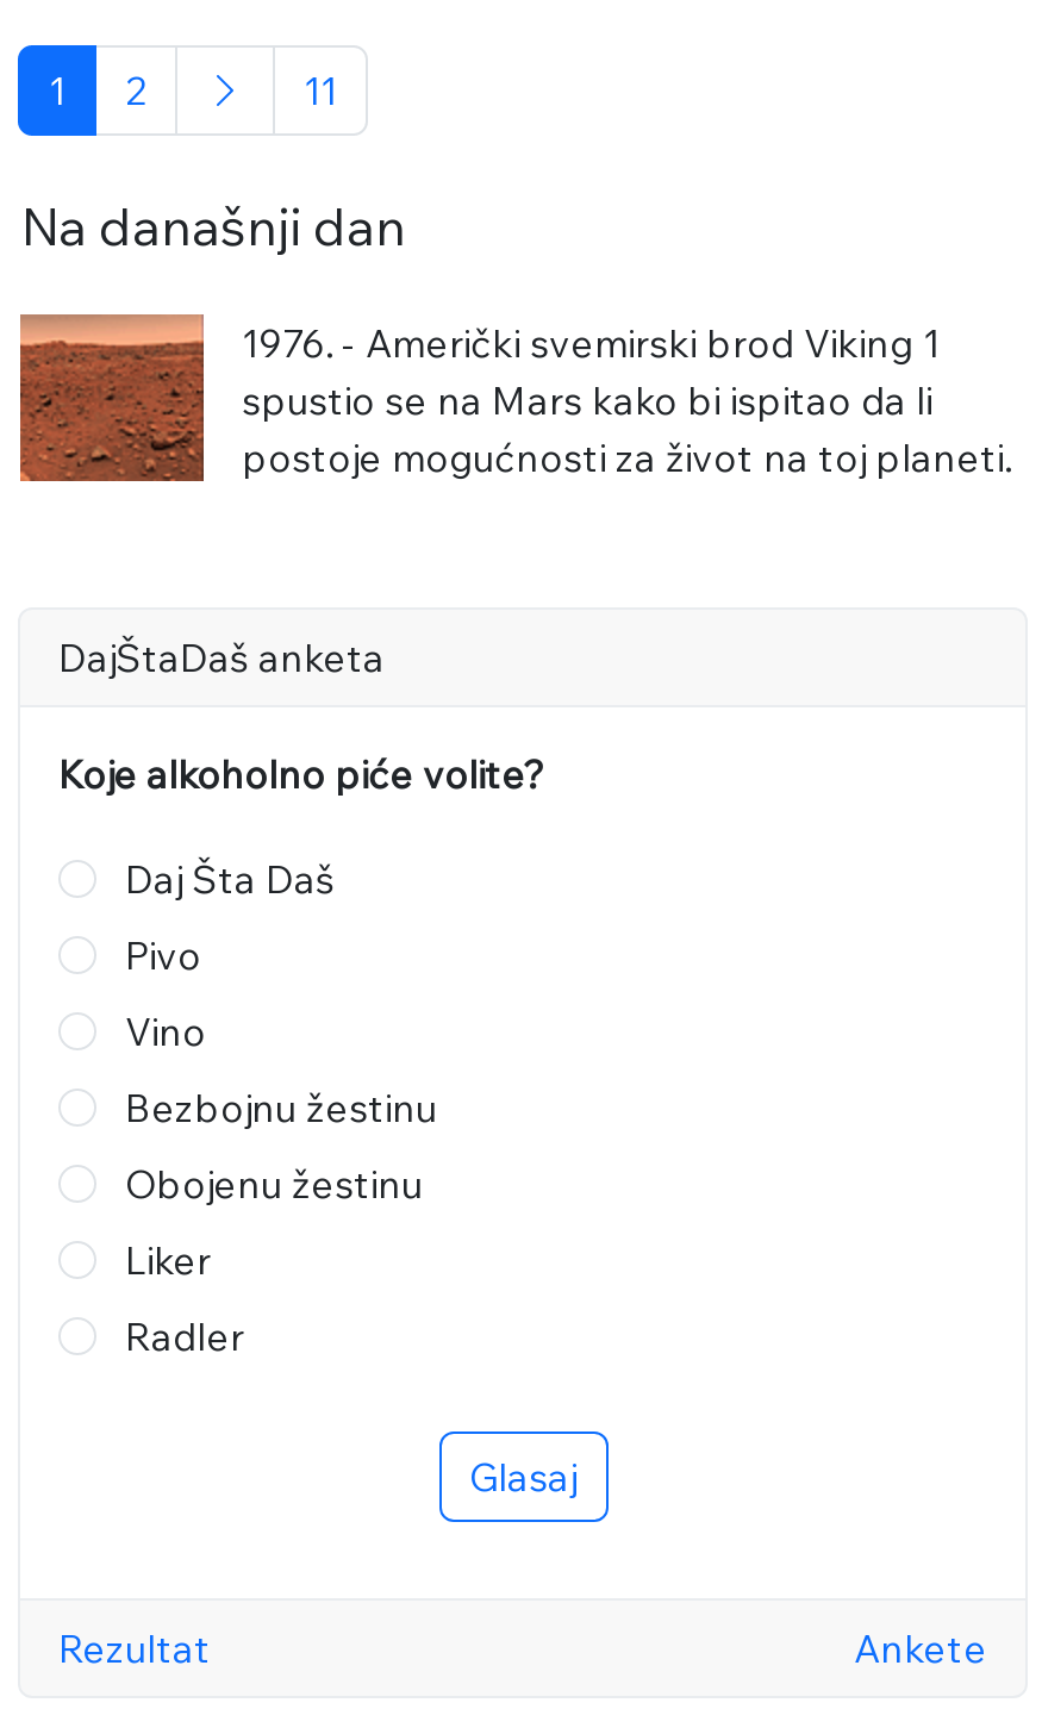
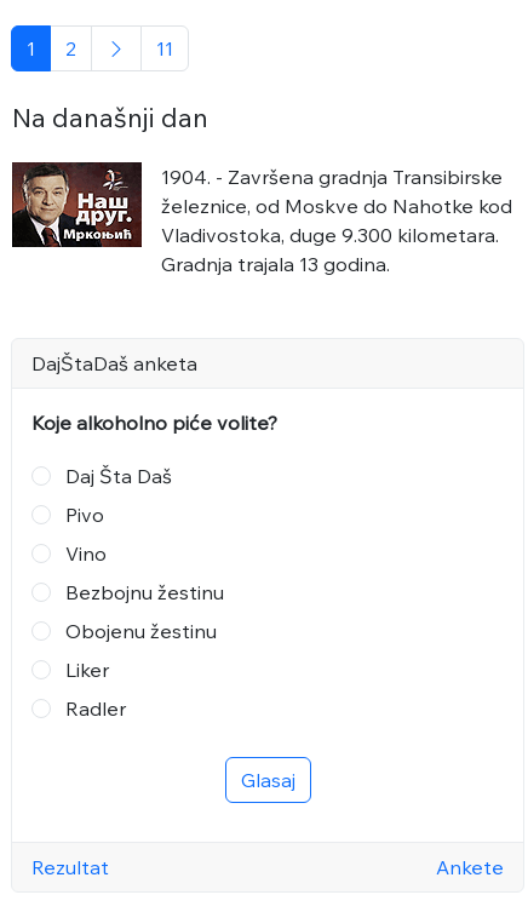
[18,312,208,484] [image] -> [11,161,108,248] [image]
[242,319,1011,481] 1976. - Američki svemirski brod Viking 1 | spustio se na Mars kako bi ispitao da li | postoje mogućnosti za život na toj planeti. -> [161,165,512,276] 1904. - Završena gradnja Transibirske | železnice, od Moskve do Nahotke kod | Vladivostoka, duge 9.300 kilometara. | Gradnja trajala 13 godina.

